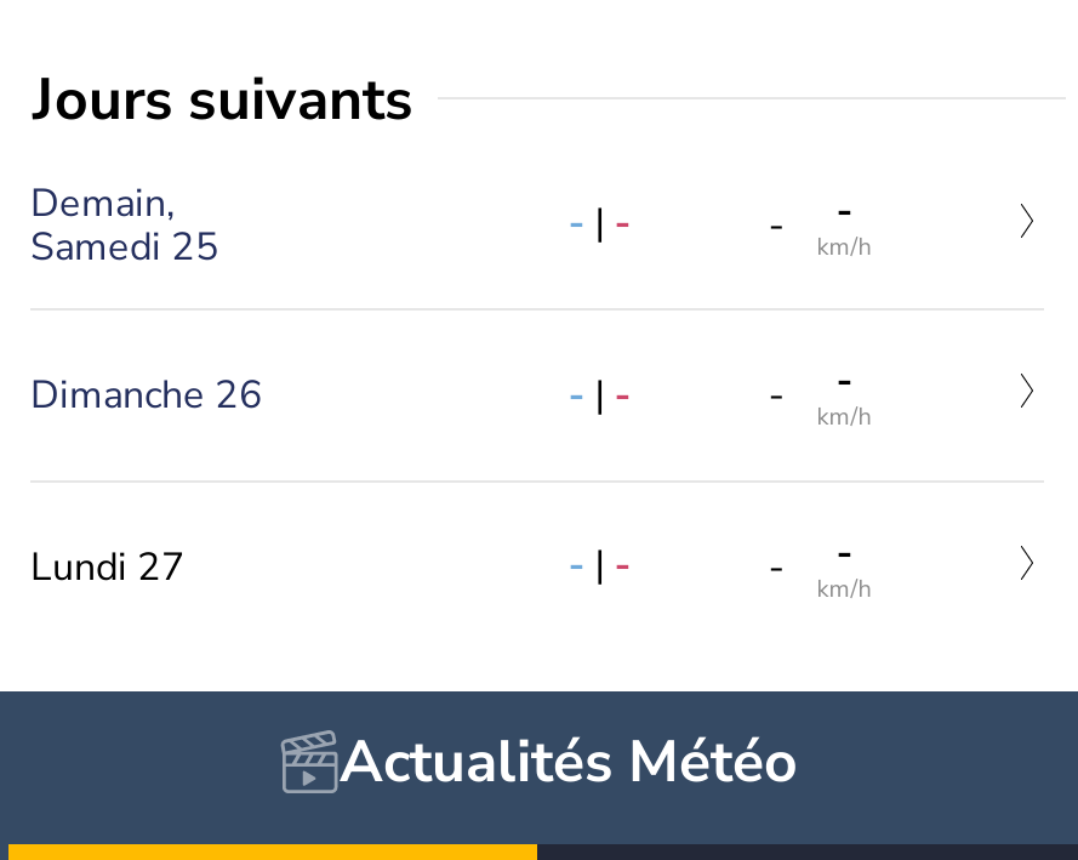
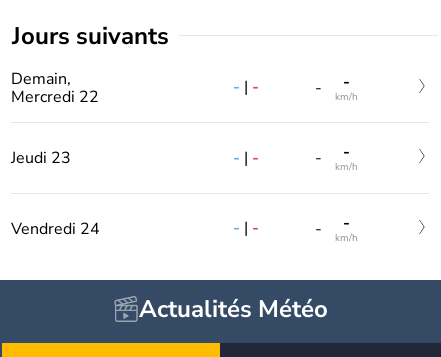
[30,220,219,273] Samedi 25 -> [11,86,99,108] Mercredi 22
[30,369,263,423] Dimanche 26 -> [11,147,71,169] Jeudi 23
[30,541,186,594] Lundi 27 -> [11,218,100,240] Vendredi 24

